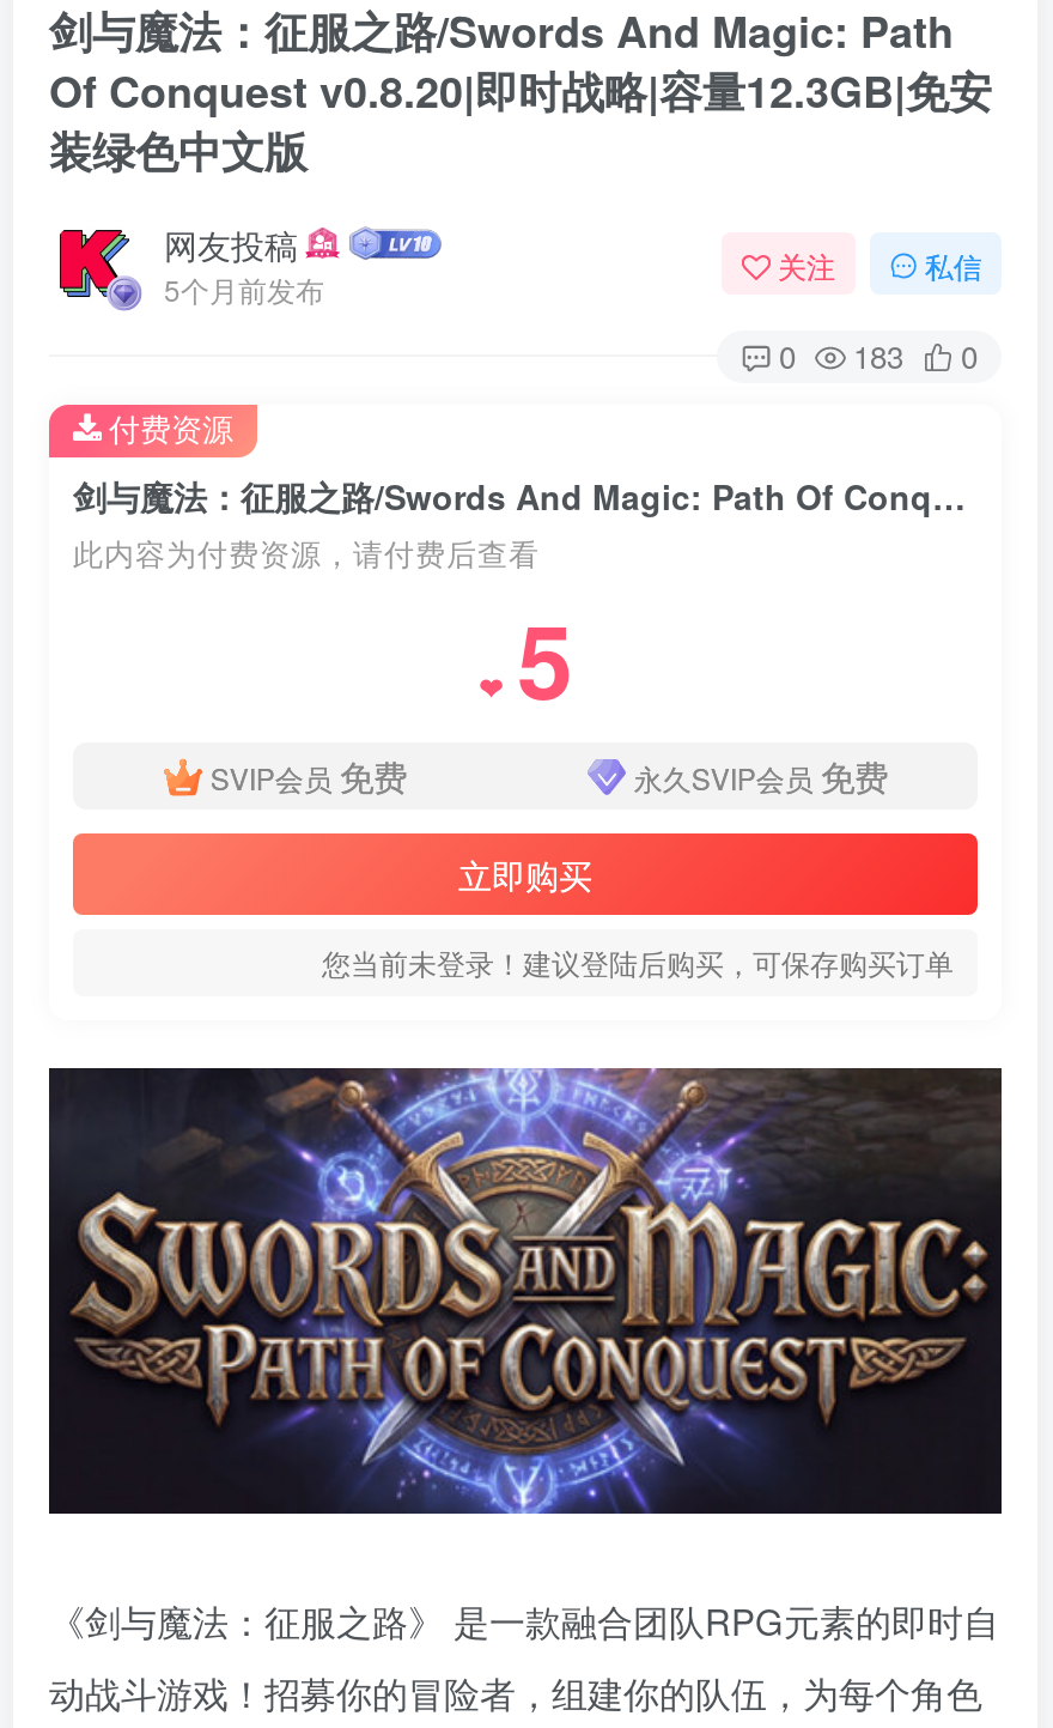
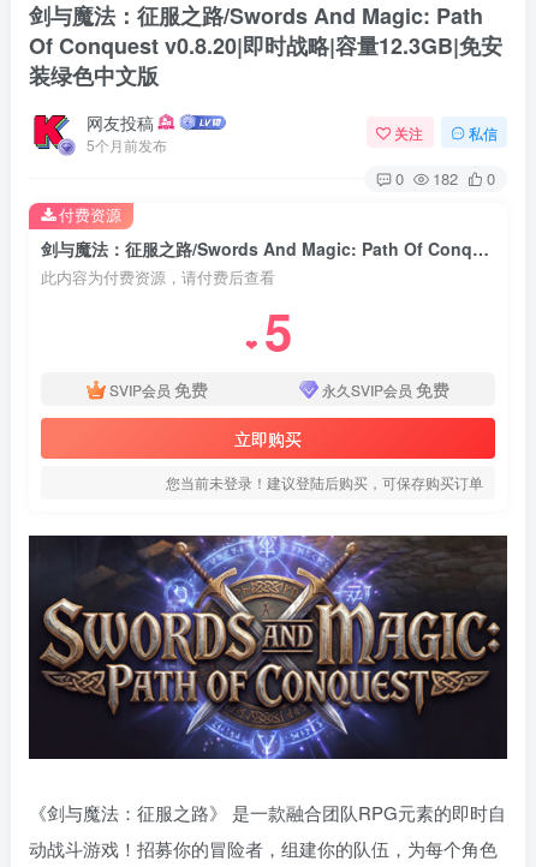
[779,333,978,378] 0 183 0 -> [395,167,495,190] 0 182 0

